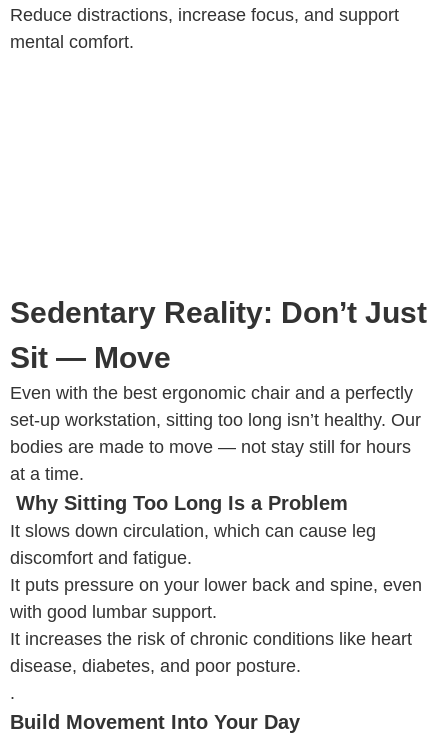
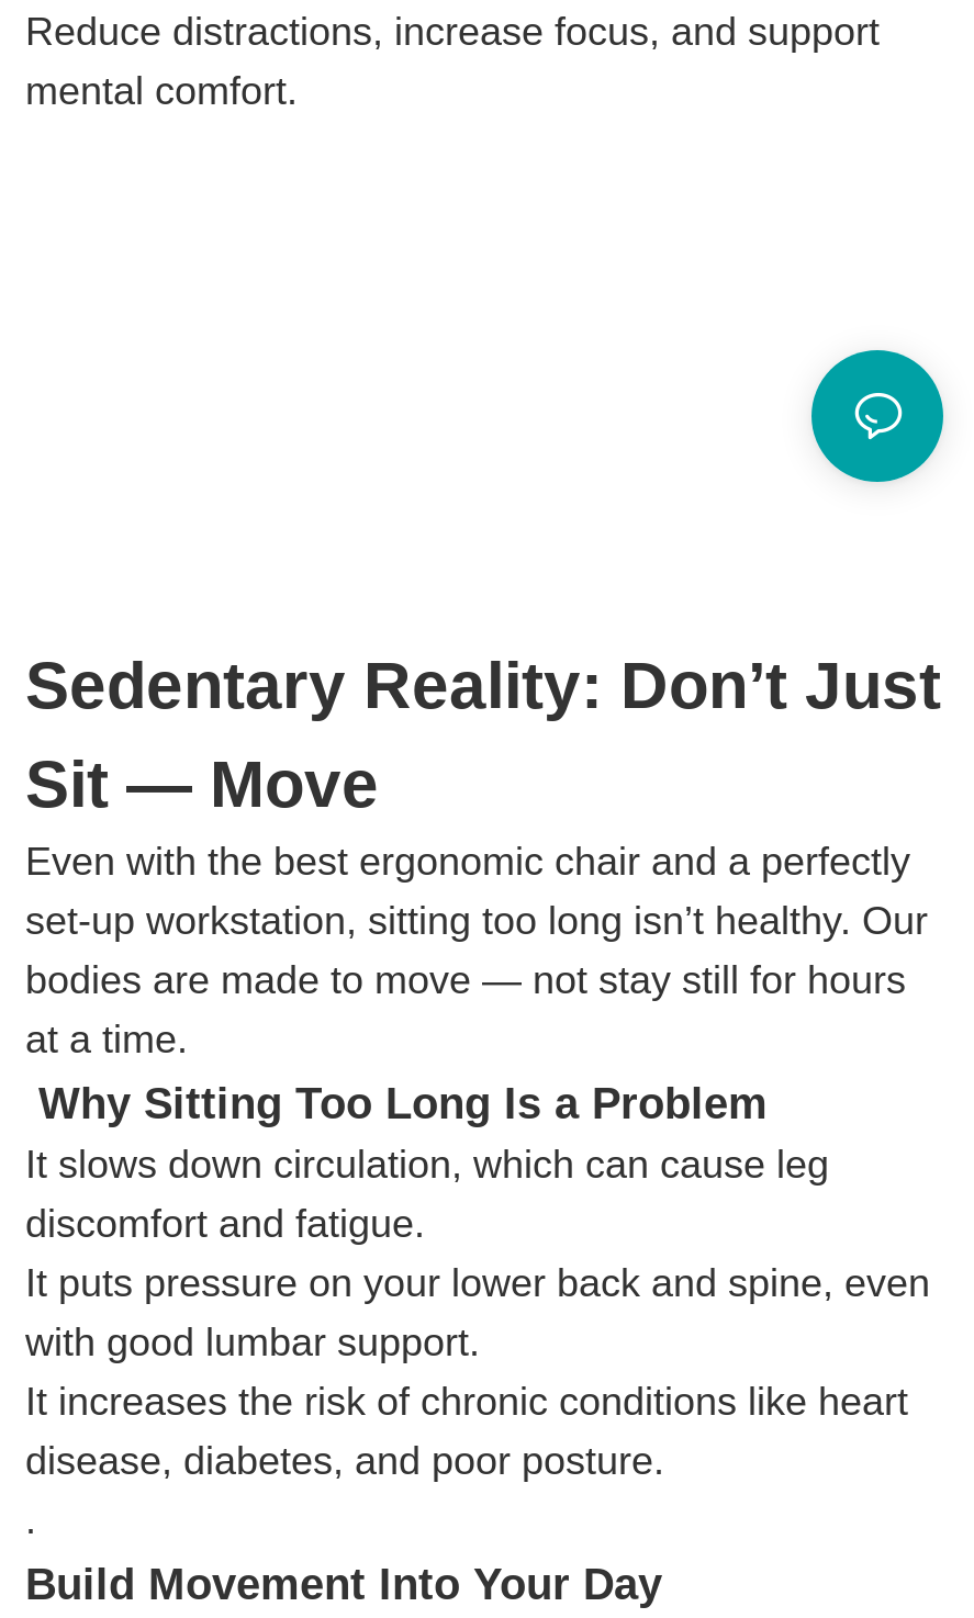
none -> [807,346,948,486] [image]

